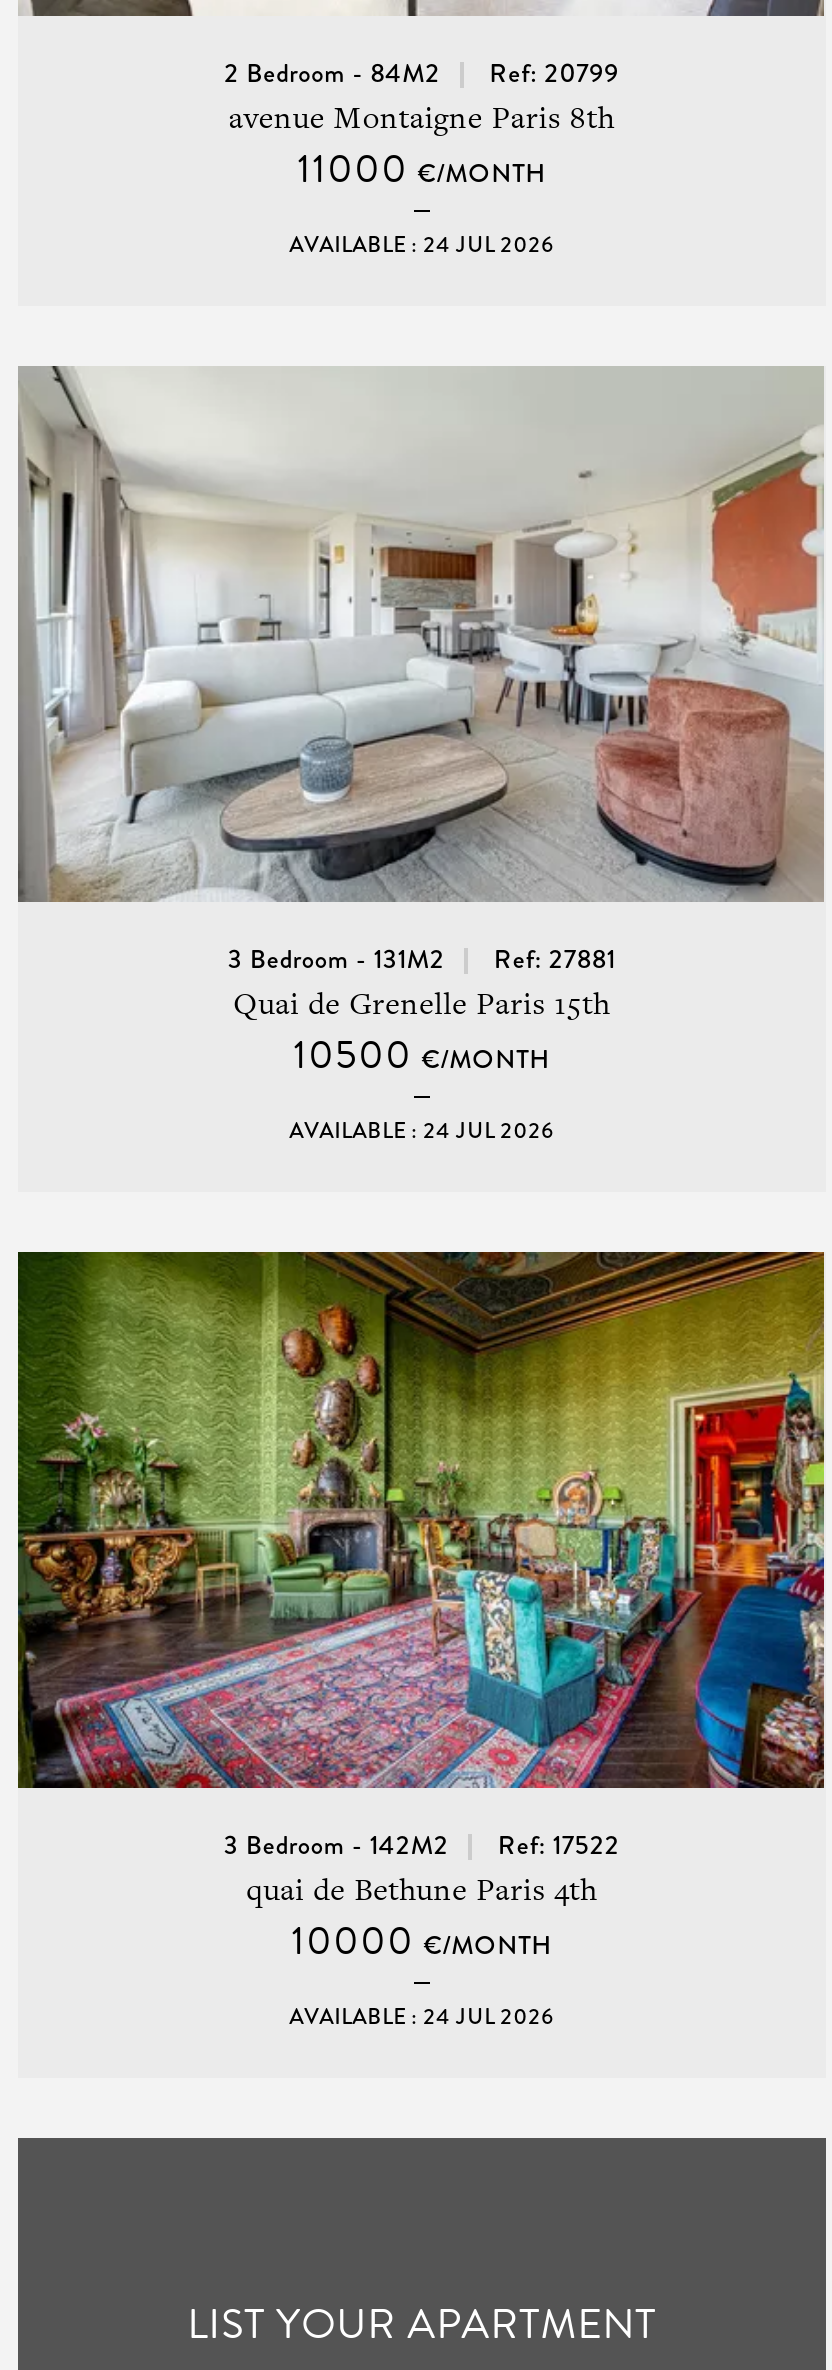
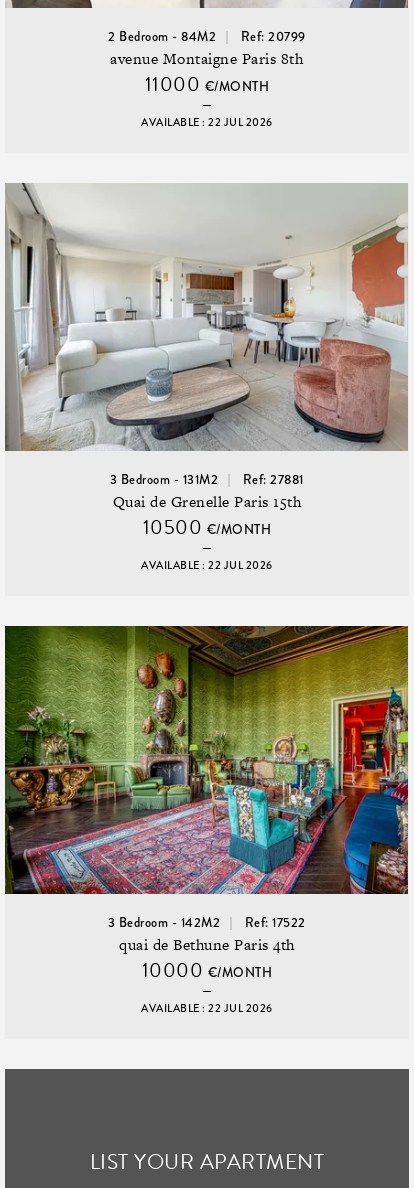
[289,229,554,259] AVAILABLE : 24 JUL 2026 -> [141,114,273,129] AVAILABLE : 22 JUL 2026
[289,1115,554,1145] AVAILABLE : 24 JUL 2026 -> [141,557,273,572] AVAILABLE : 22 JUL 2026
[289,2001,554,2031] AVAILABLE : 24 JUL 2026 -> [141,1000,273,1015] AVAILABLE : 22 JUL 2026

